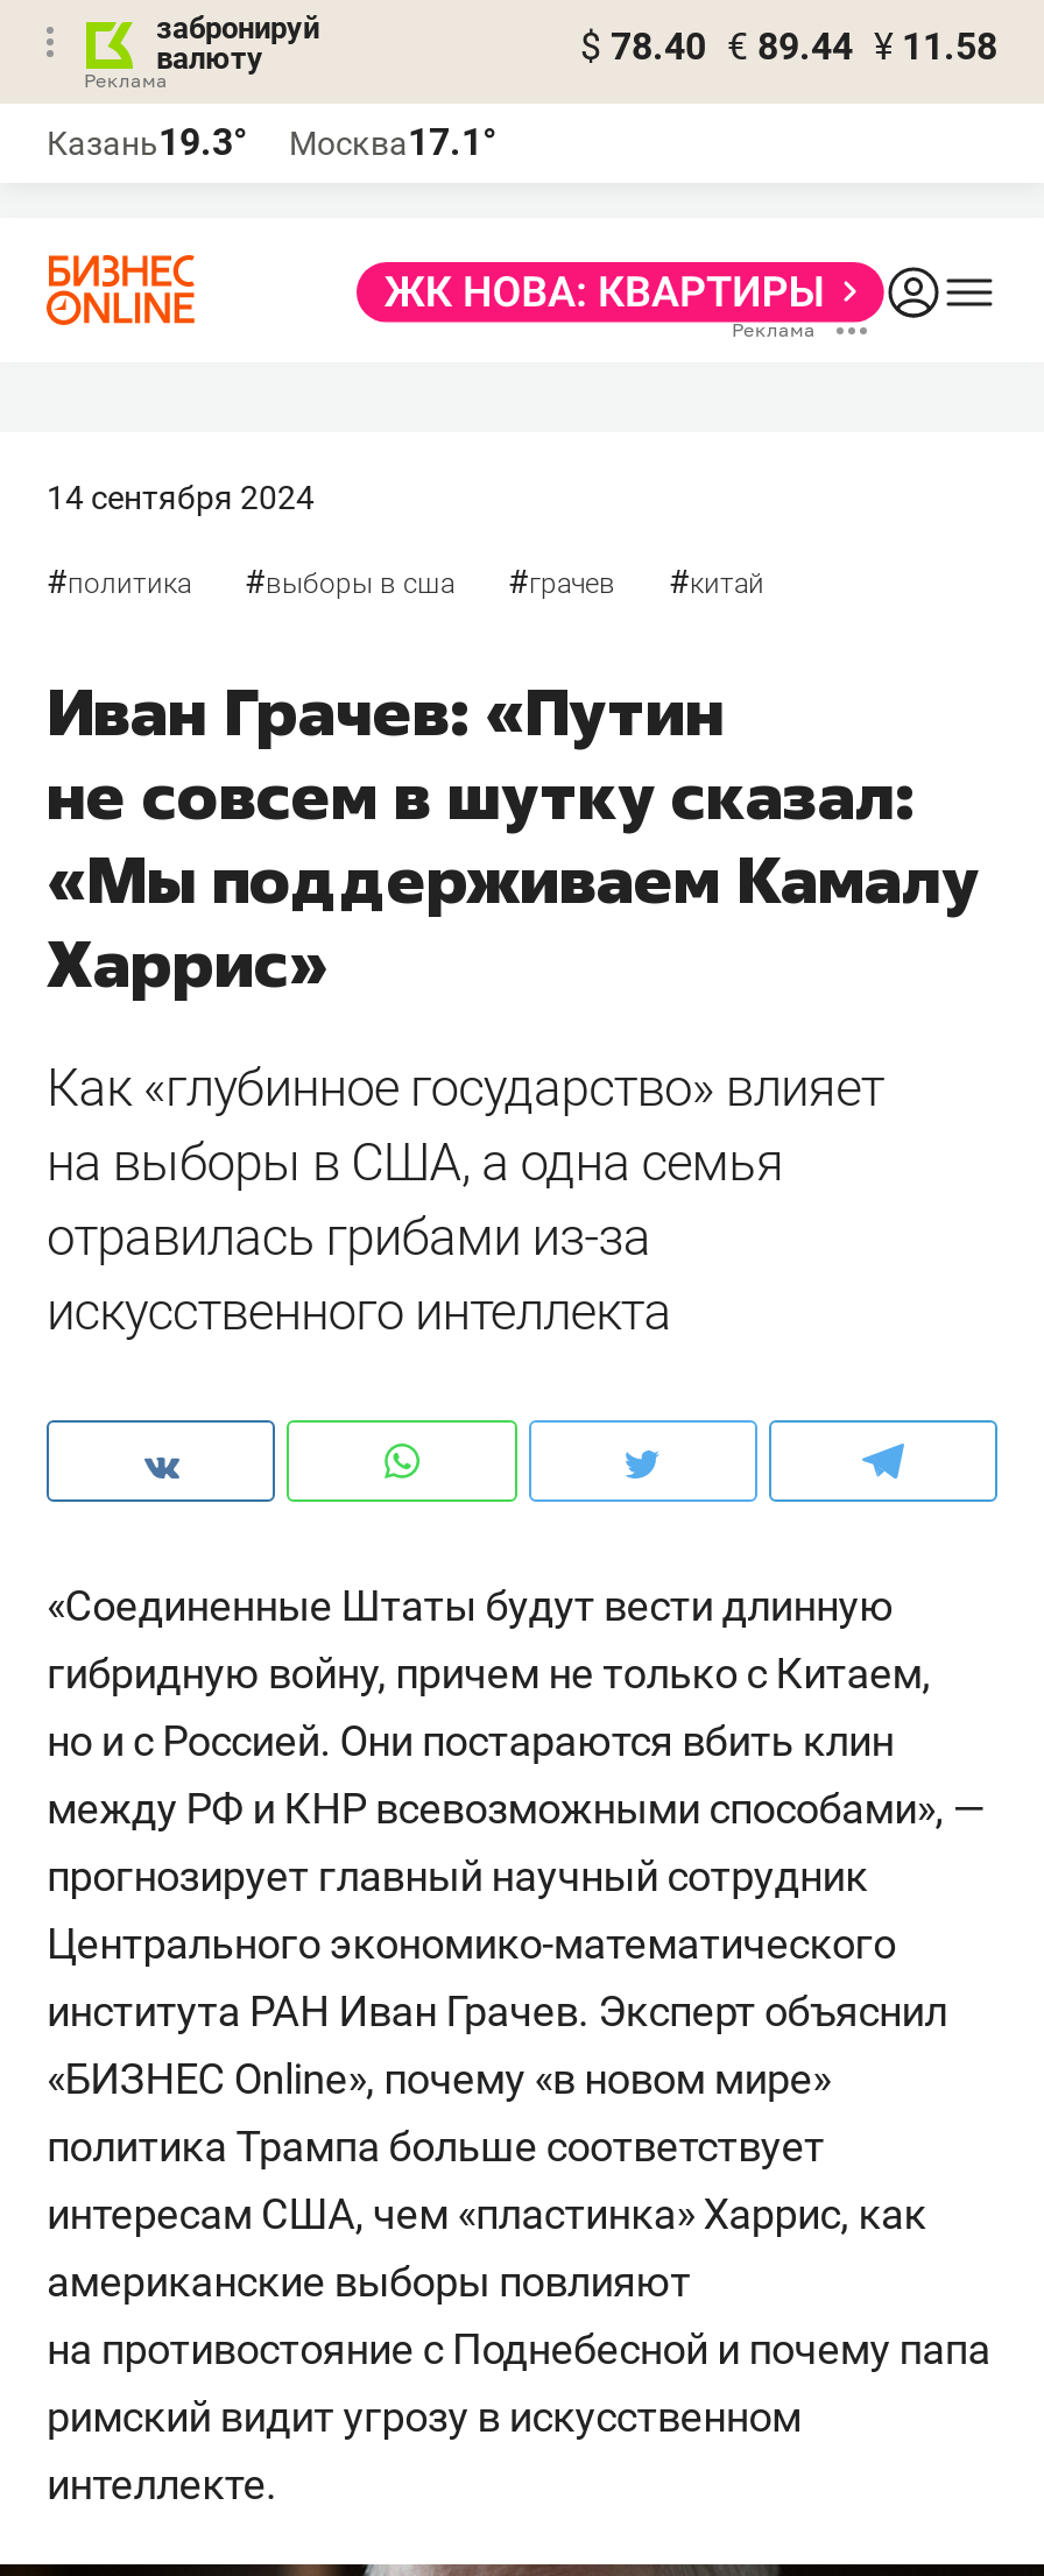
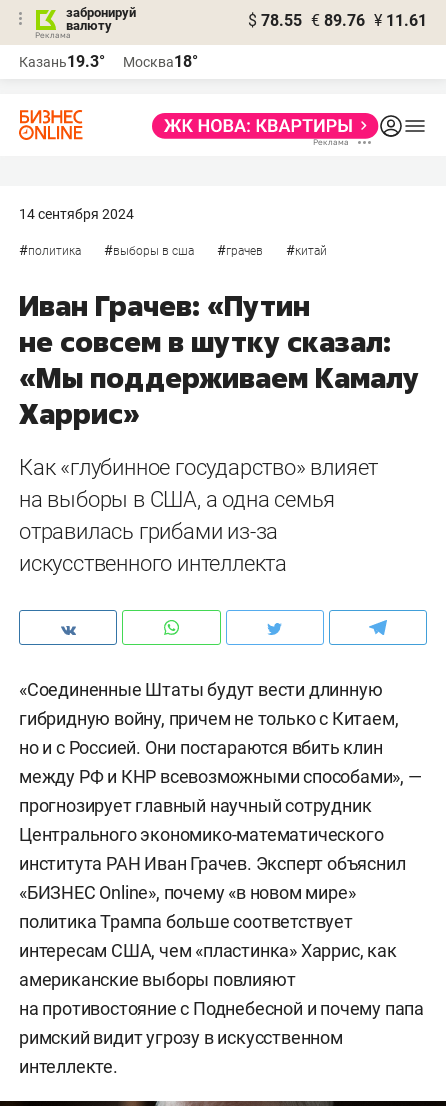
[580,24,997,69] $ 78.40 € 89.44 ¥ 11.58 -> [248,11,427,30] $ 78.55 € 89.76 ¥ 11.61
[47,120,496,164] Казань19.3° Москва17.1° -> [19,52,198,71] Казань19.3° Москва18°

